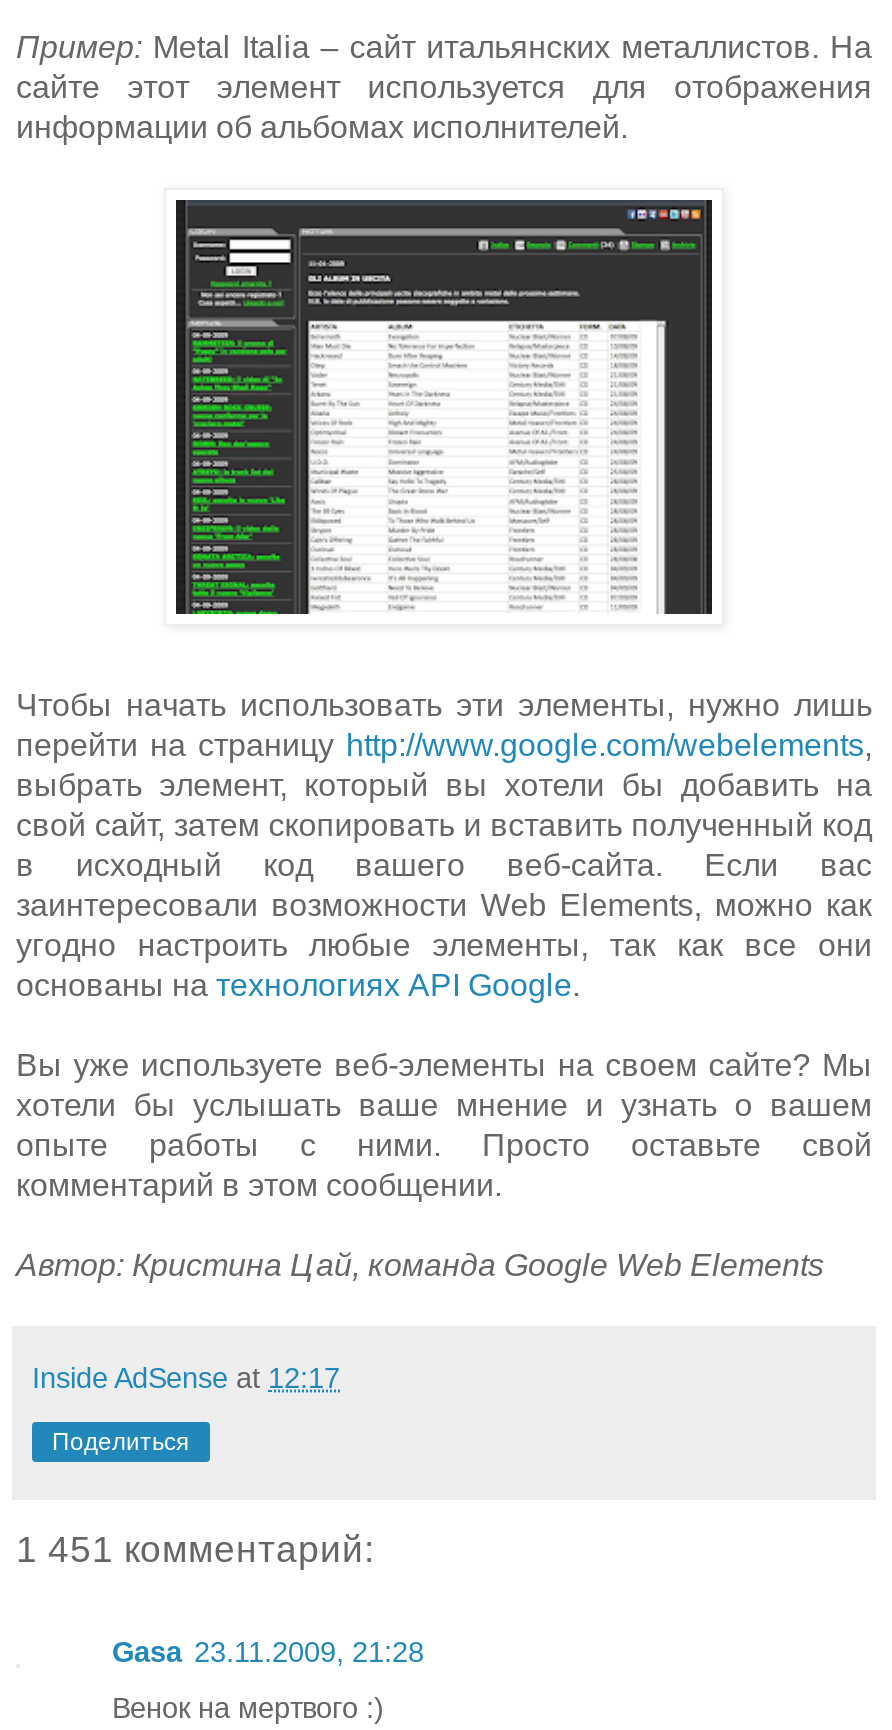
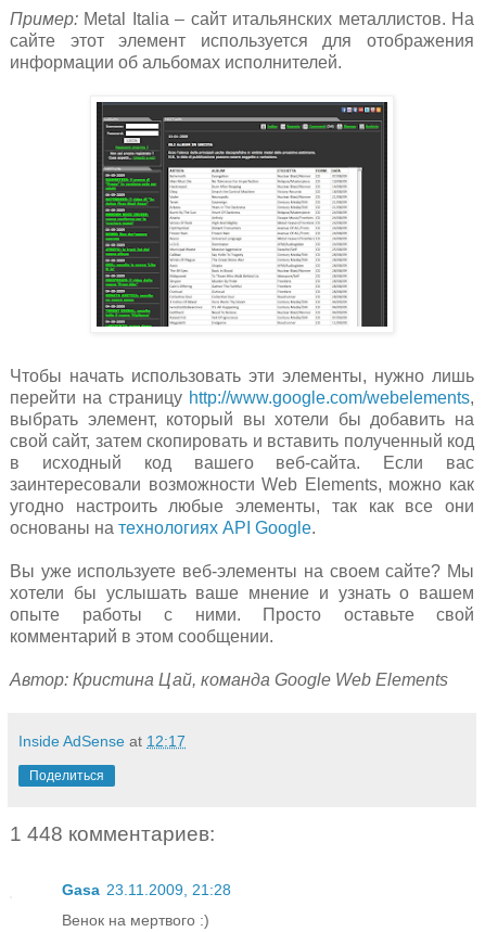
[16,1528,374,1570] 1 451 комментарий: -> [10,822,215,845] 1 448 комментариев:

